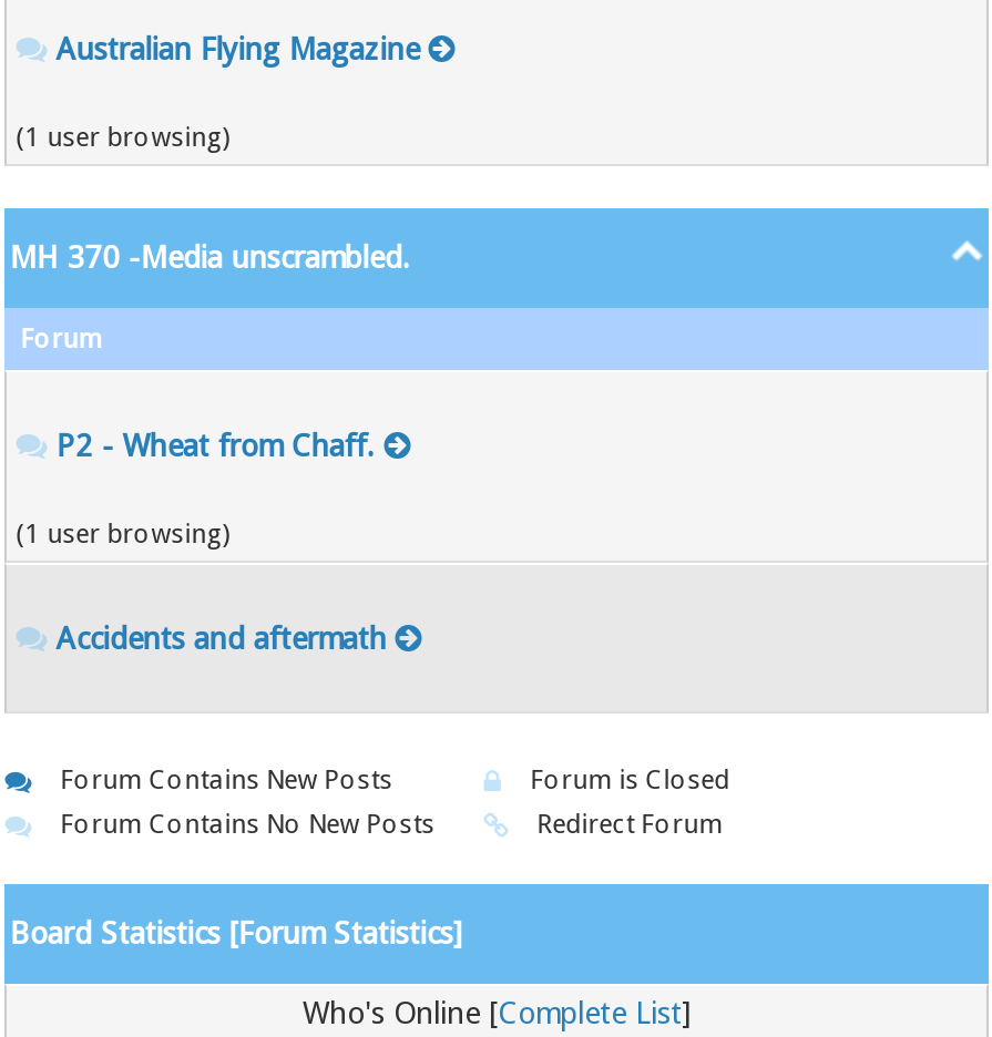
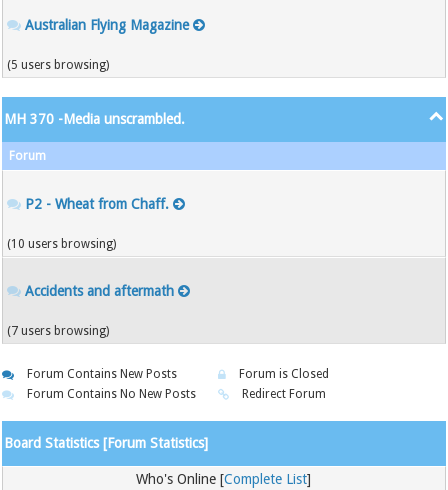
[16,122,229,153] (1 user browsing) -> [7,58,109,72] (5 users browsing)
[16,518,229,550] (1 user browsing) -> [7,237,116,251] (10 users browsing)
none -> [7,324,109,338] (7 users browsing)

